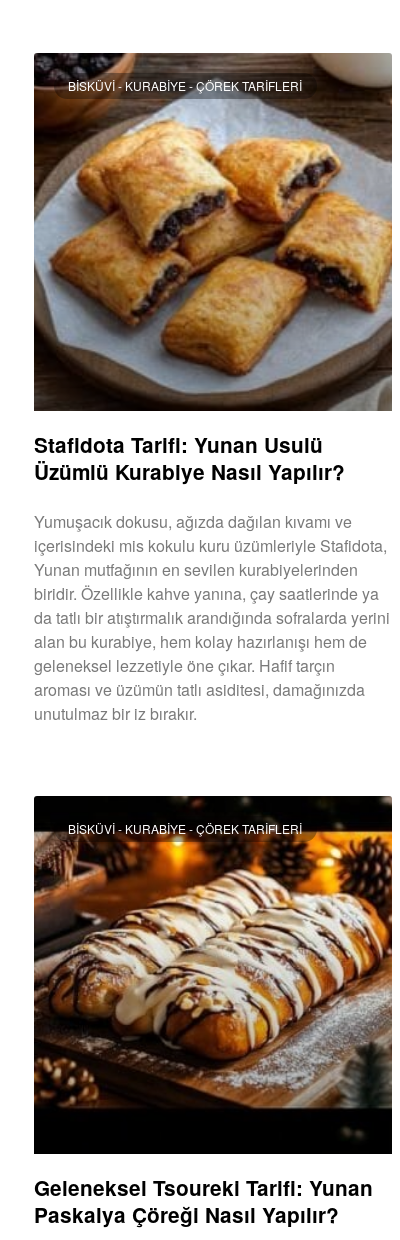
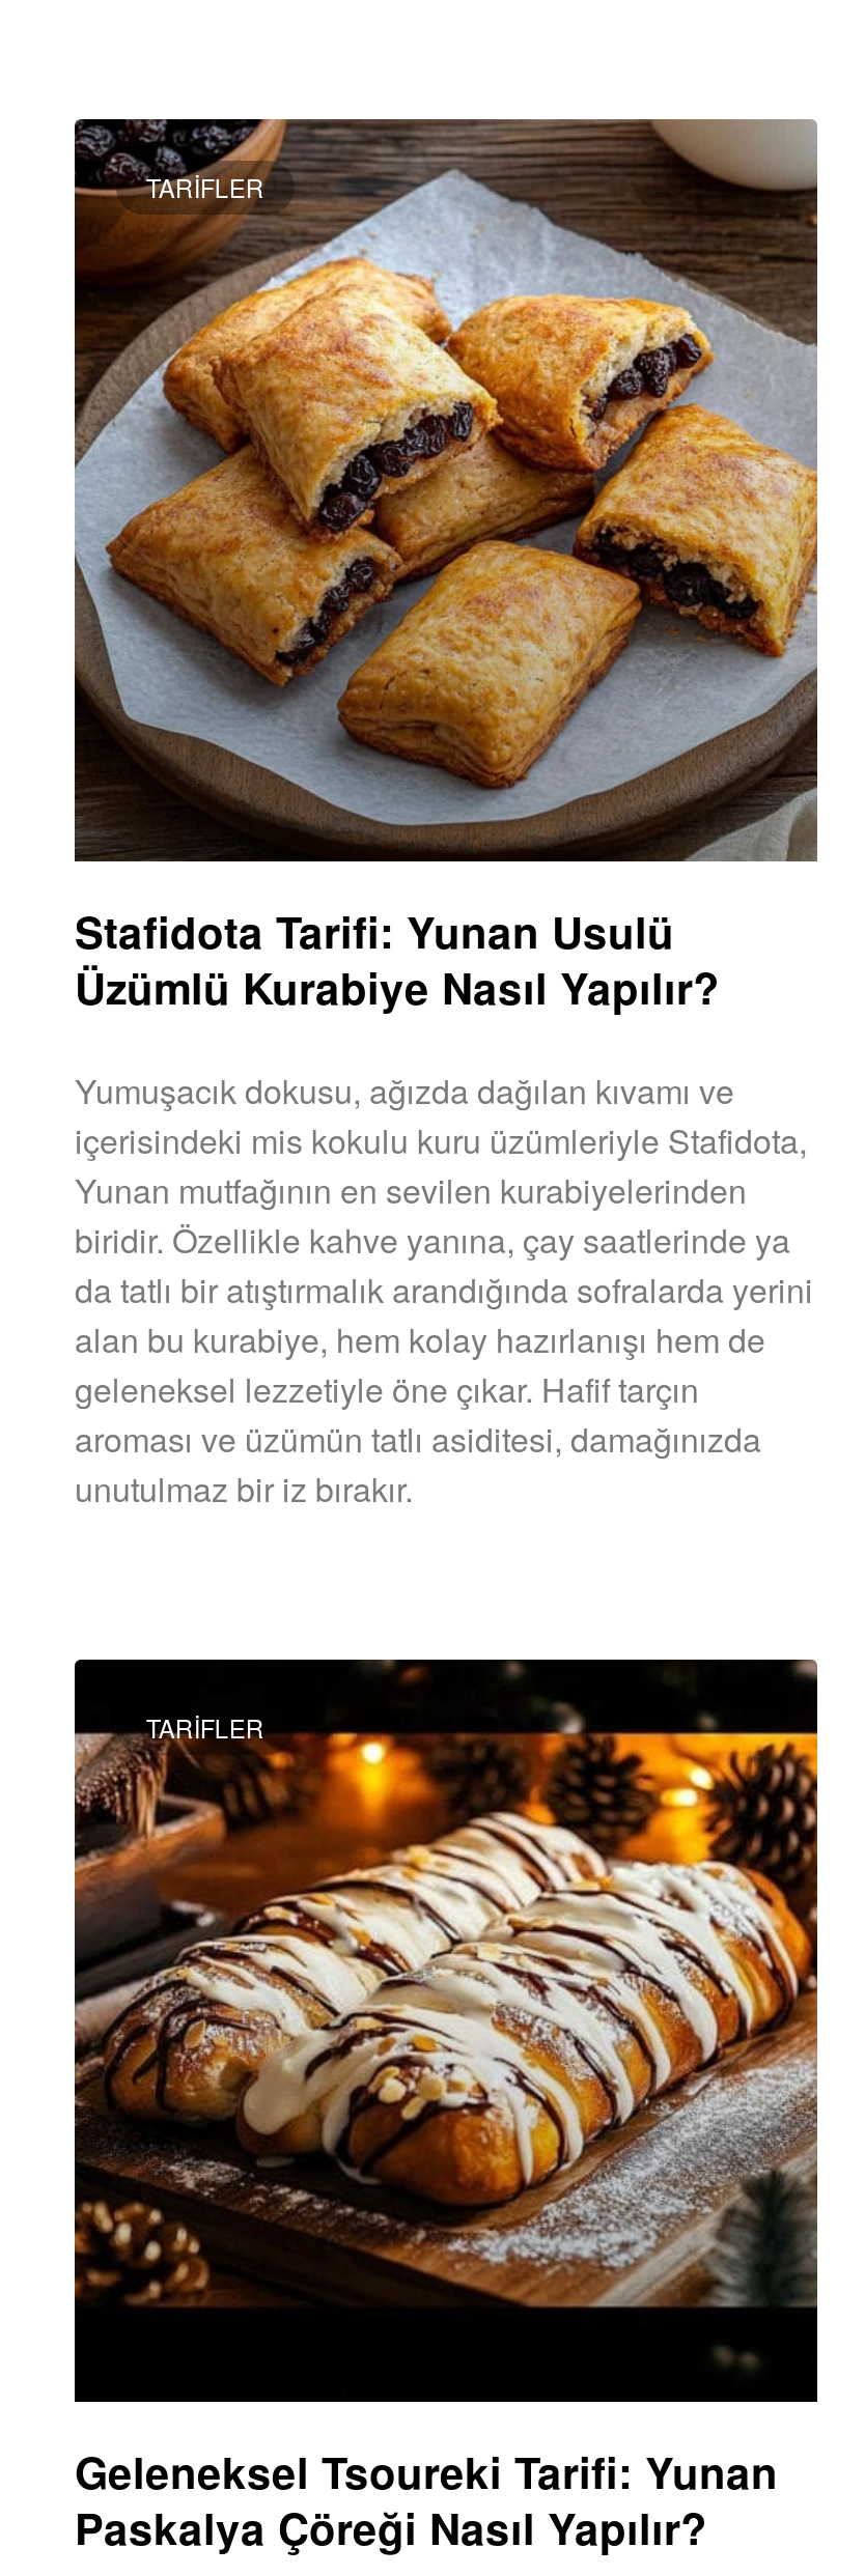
[68,77,302,94] BISKÜVI - KURABIYE - ÇÖREK TARIFLERI -> [146,169,264,204] TARIFLER
[68,820,302,837] BISKÜVI - KURABIYE - ÇÖREK TARIFLERI -> [146,1709,264,1744] TARIFLER

